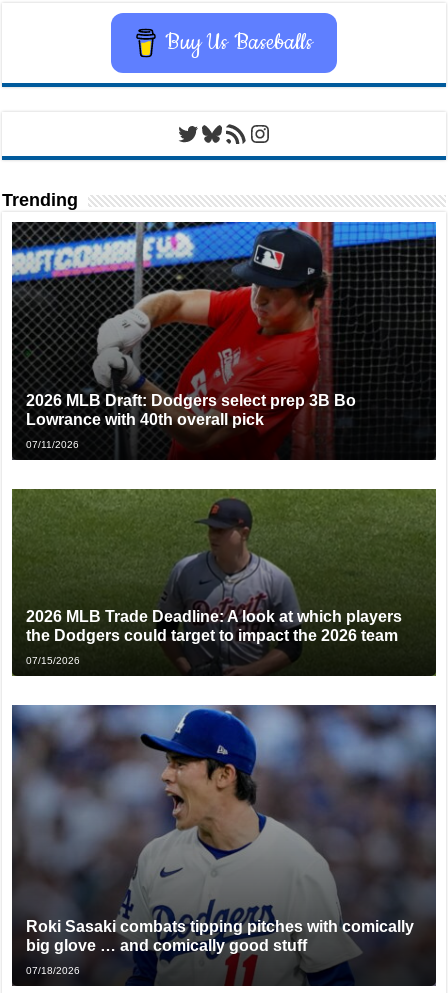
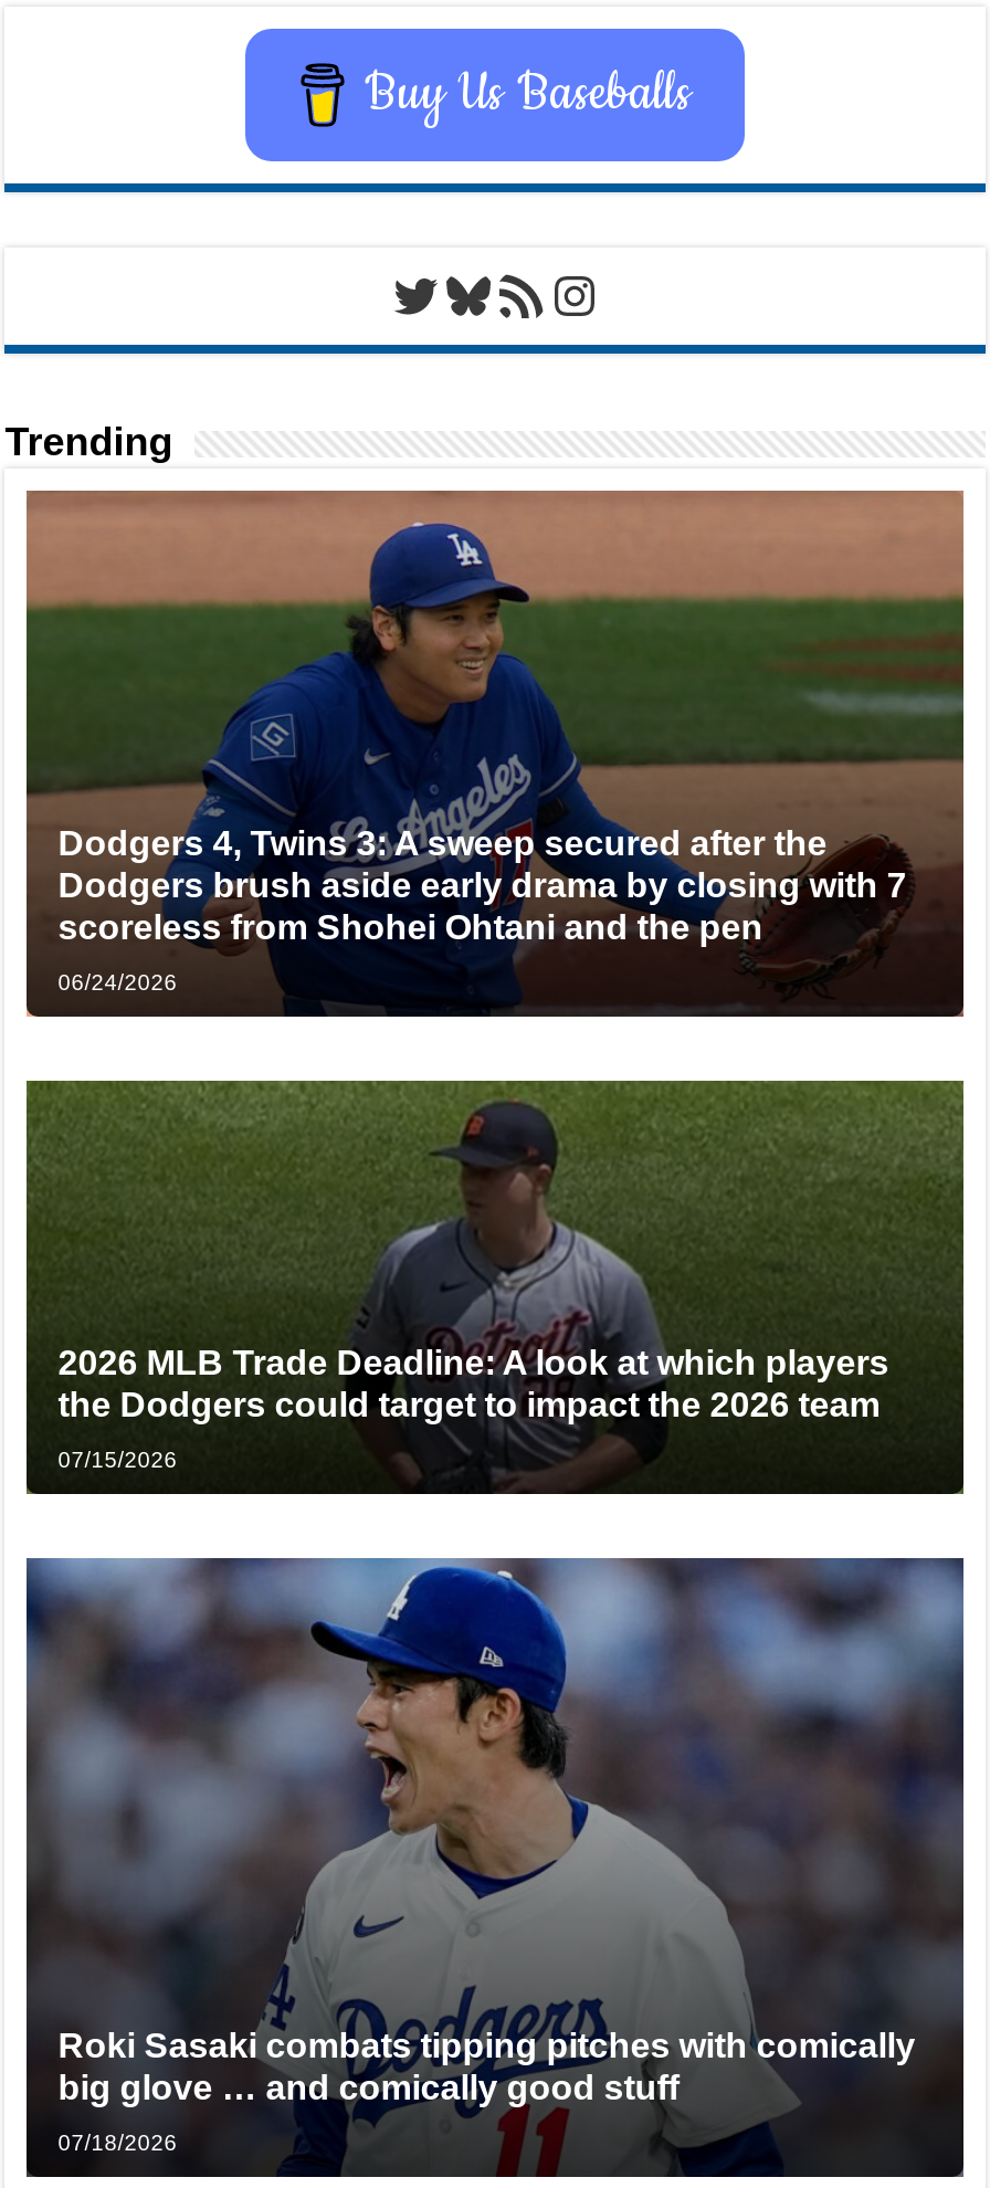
[11,221,437,460] [image] | 2026 MLB Draft: Dodgers select prep 3B Bo | Lowrance with 40th overall pick -> [24,488,966,1017] [image] | Dodgers 4, Twins 3: A sweep secured after the | Dodgers brush aside early drama by closing with 7 | scoreless from Shohei Ohtani and the pen
[26,439,79,450] 07/11/2026 -> [58,970,177,994] 06/24/2026

